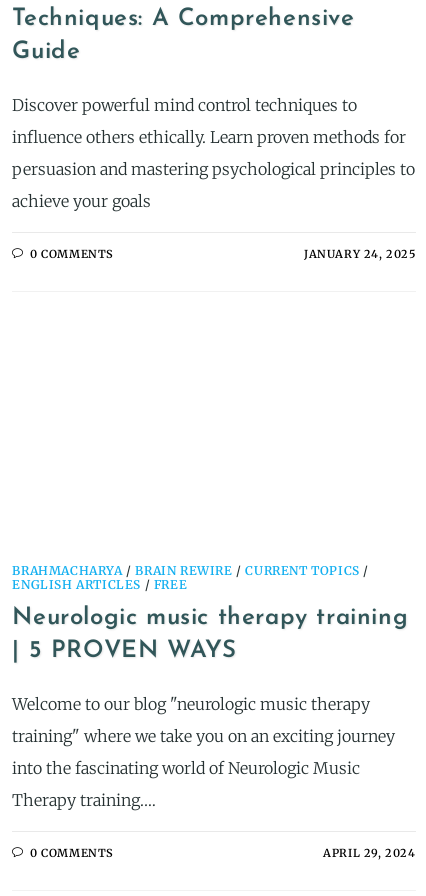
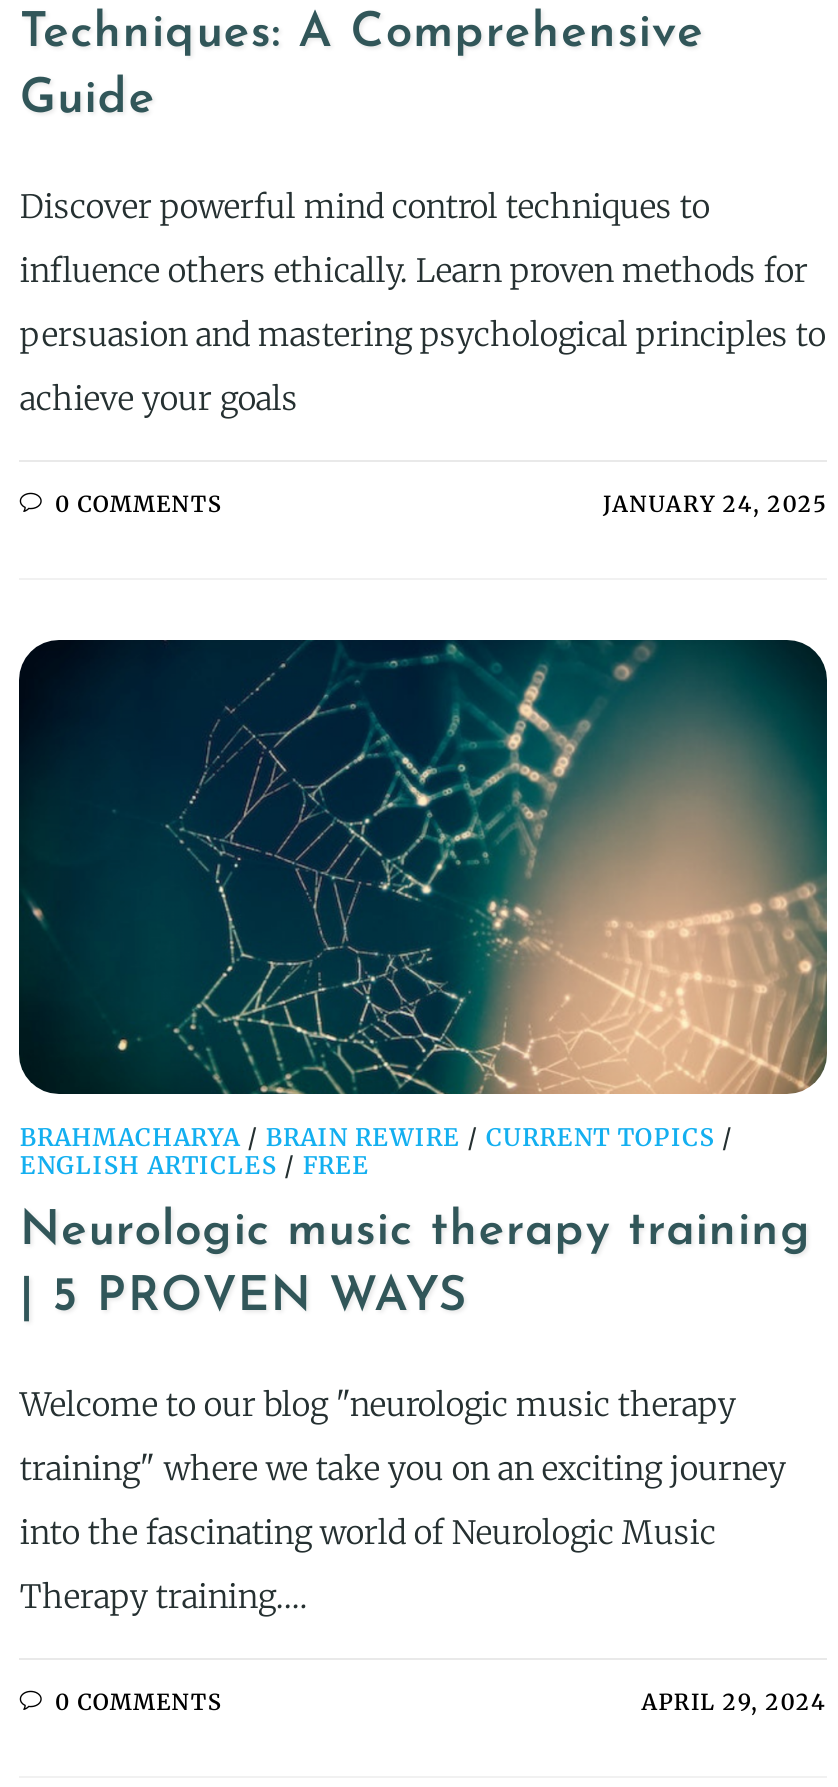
none -> [17,637,829,1097] [image]

